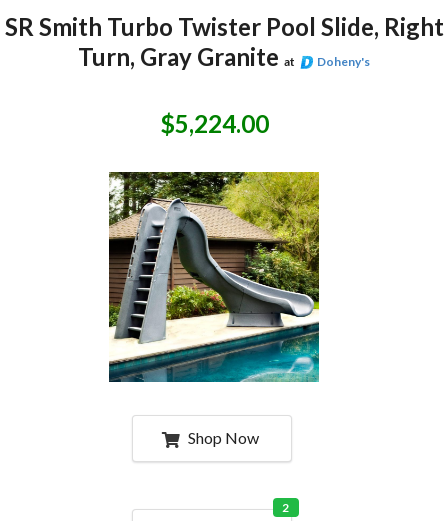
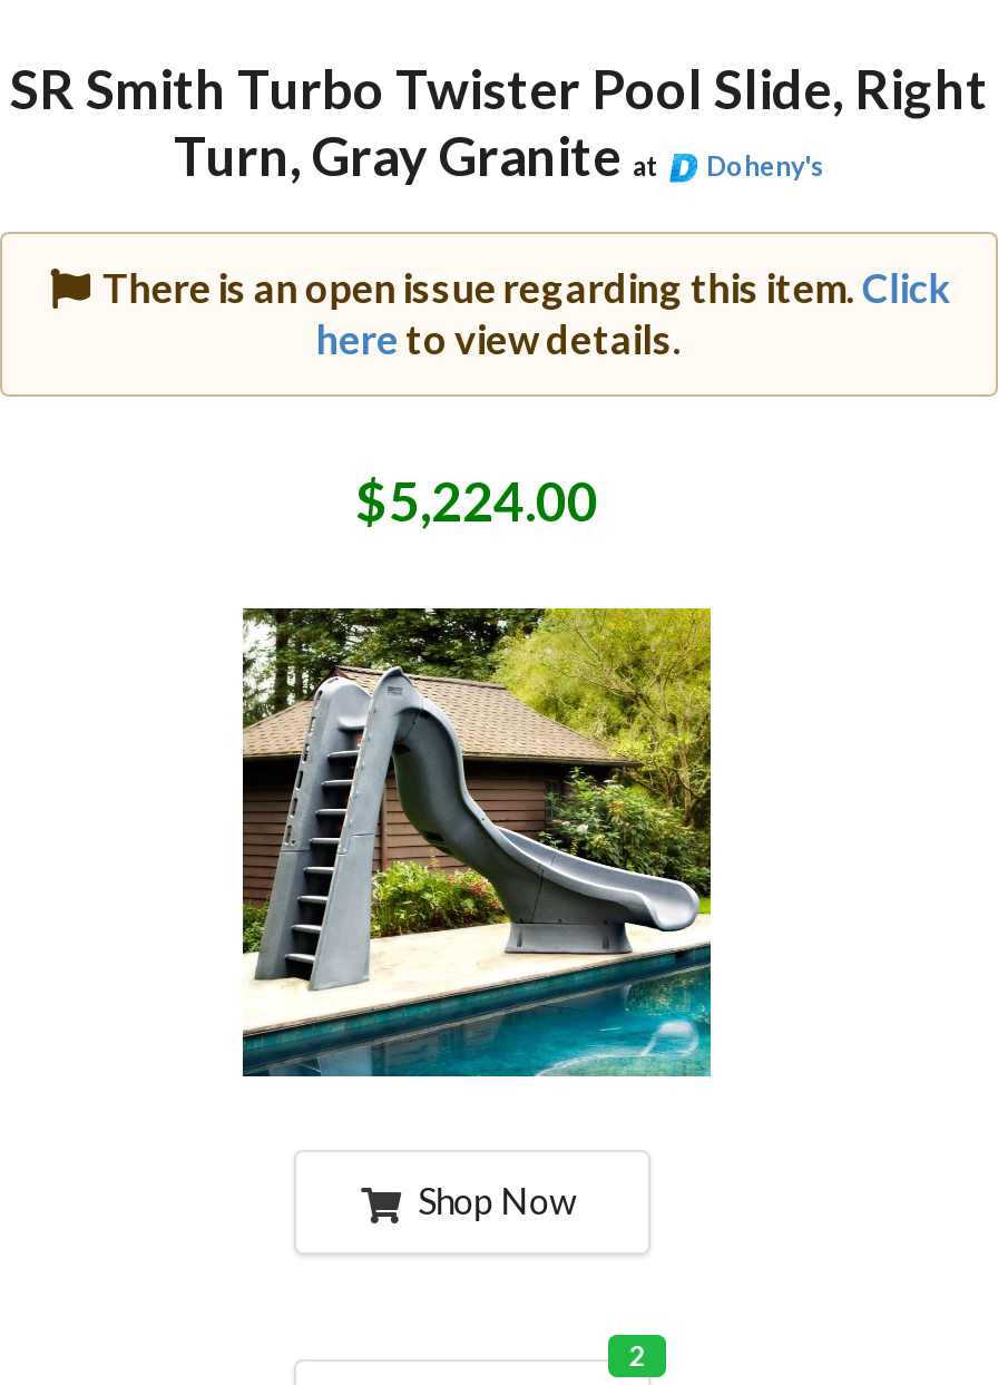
none -> [102,262,951,362] There is an open issue regarding this item. Click | here to view details.

